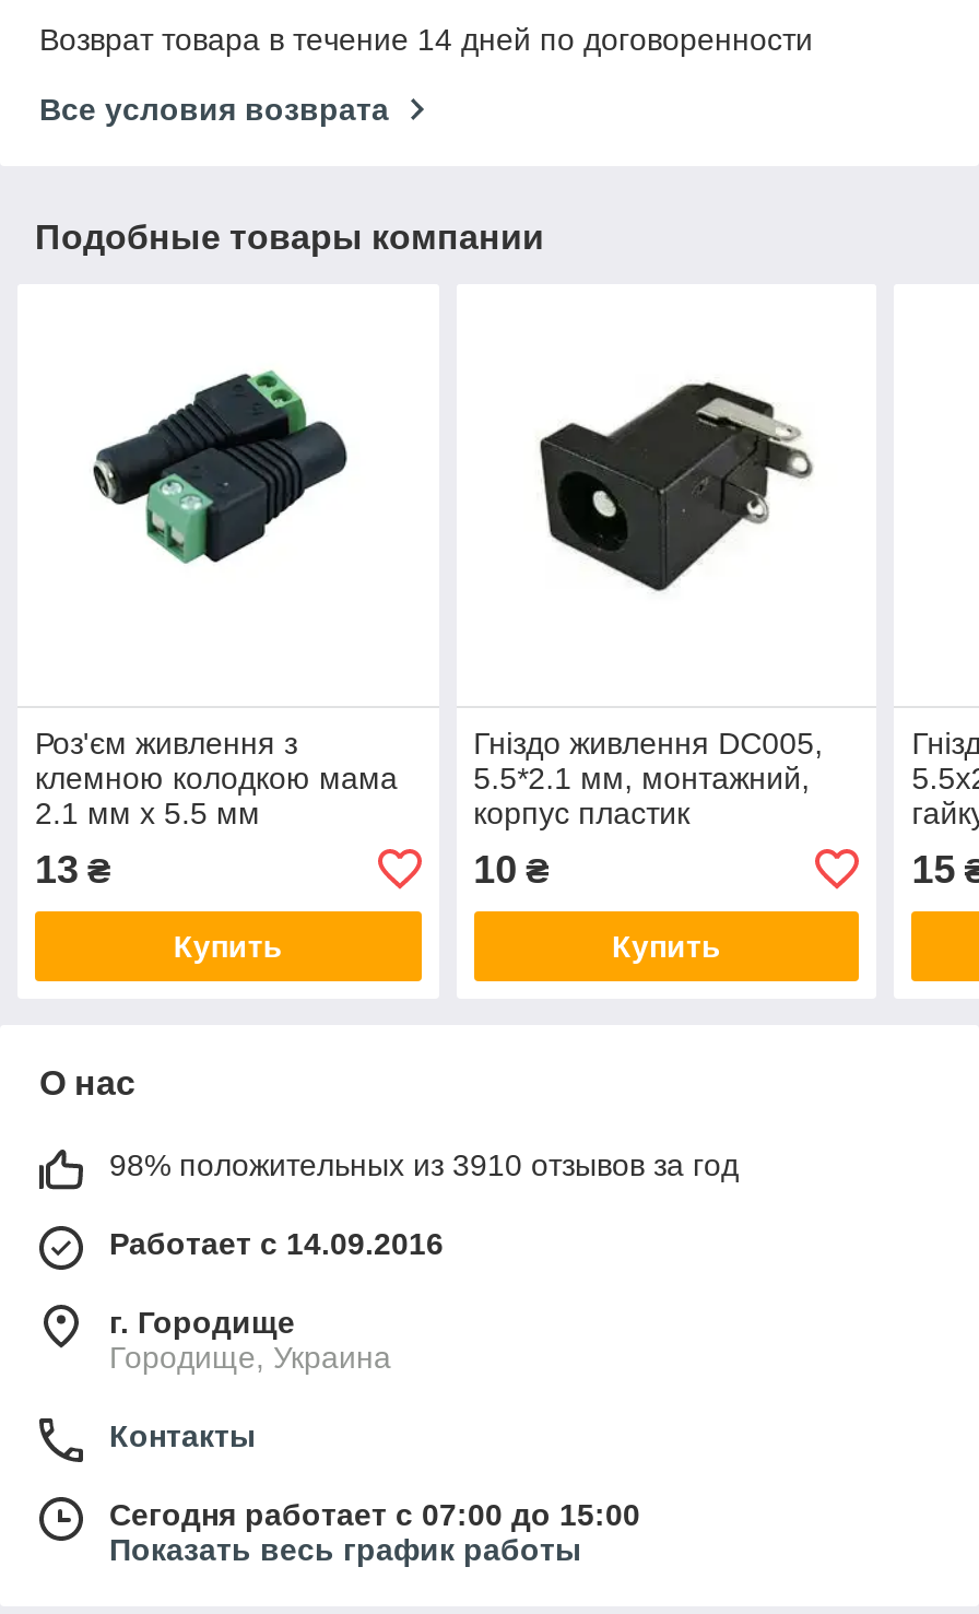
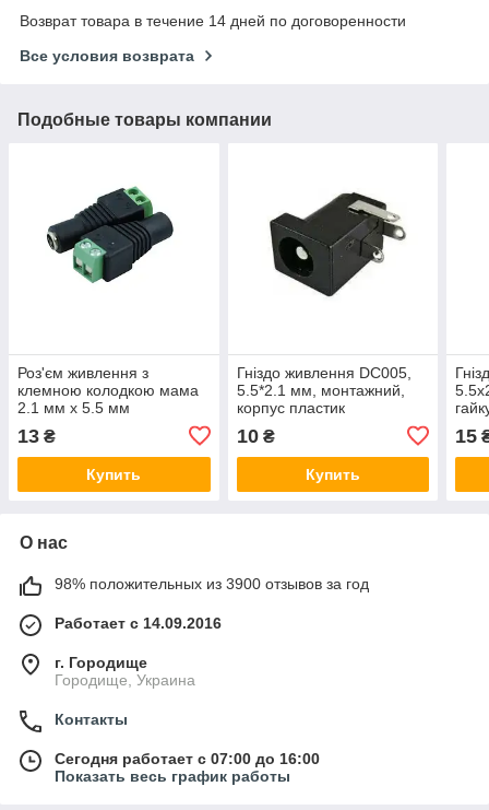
[109,1147,739,1182] 98% положительных из 3910 отзывов за год -> [55,575,369,592] 98% положительных из 3900 отзывов за год
[109,1497,640,1532] Сегодня работает с 07:00 до 15:00 -> [55,750,320,767] Сегодня работает с 07:00 до 16:00

